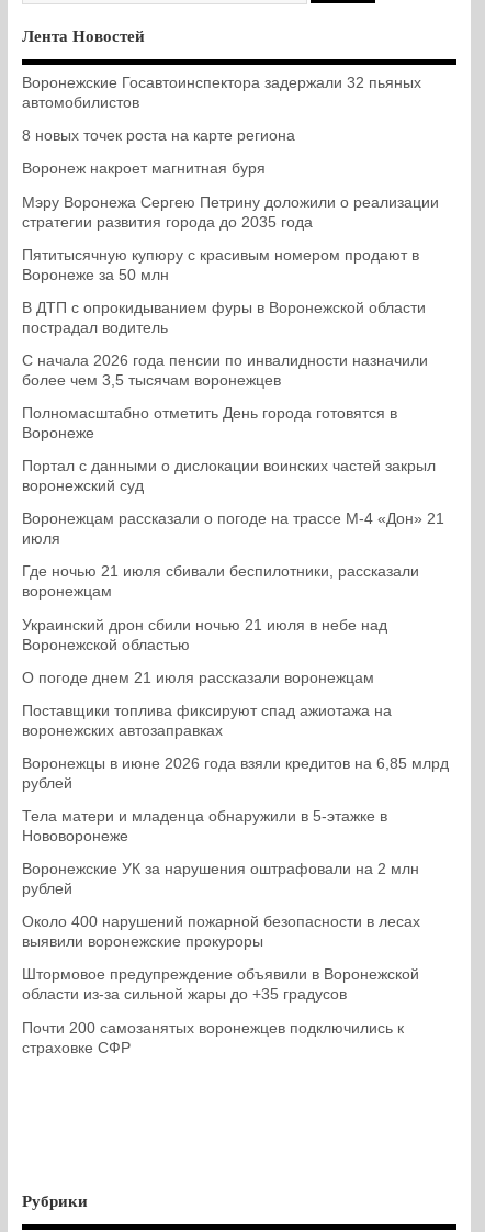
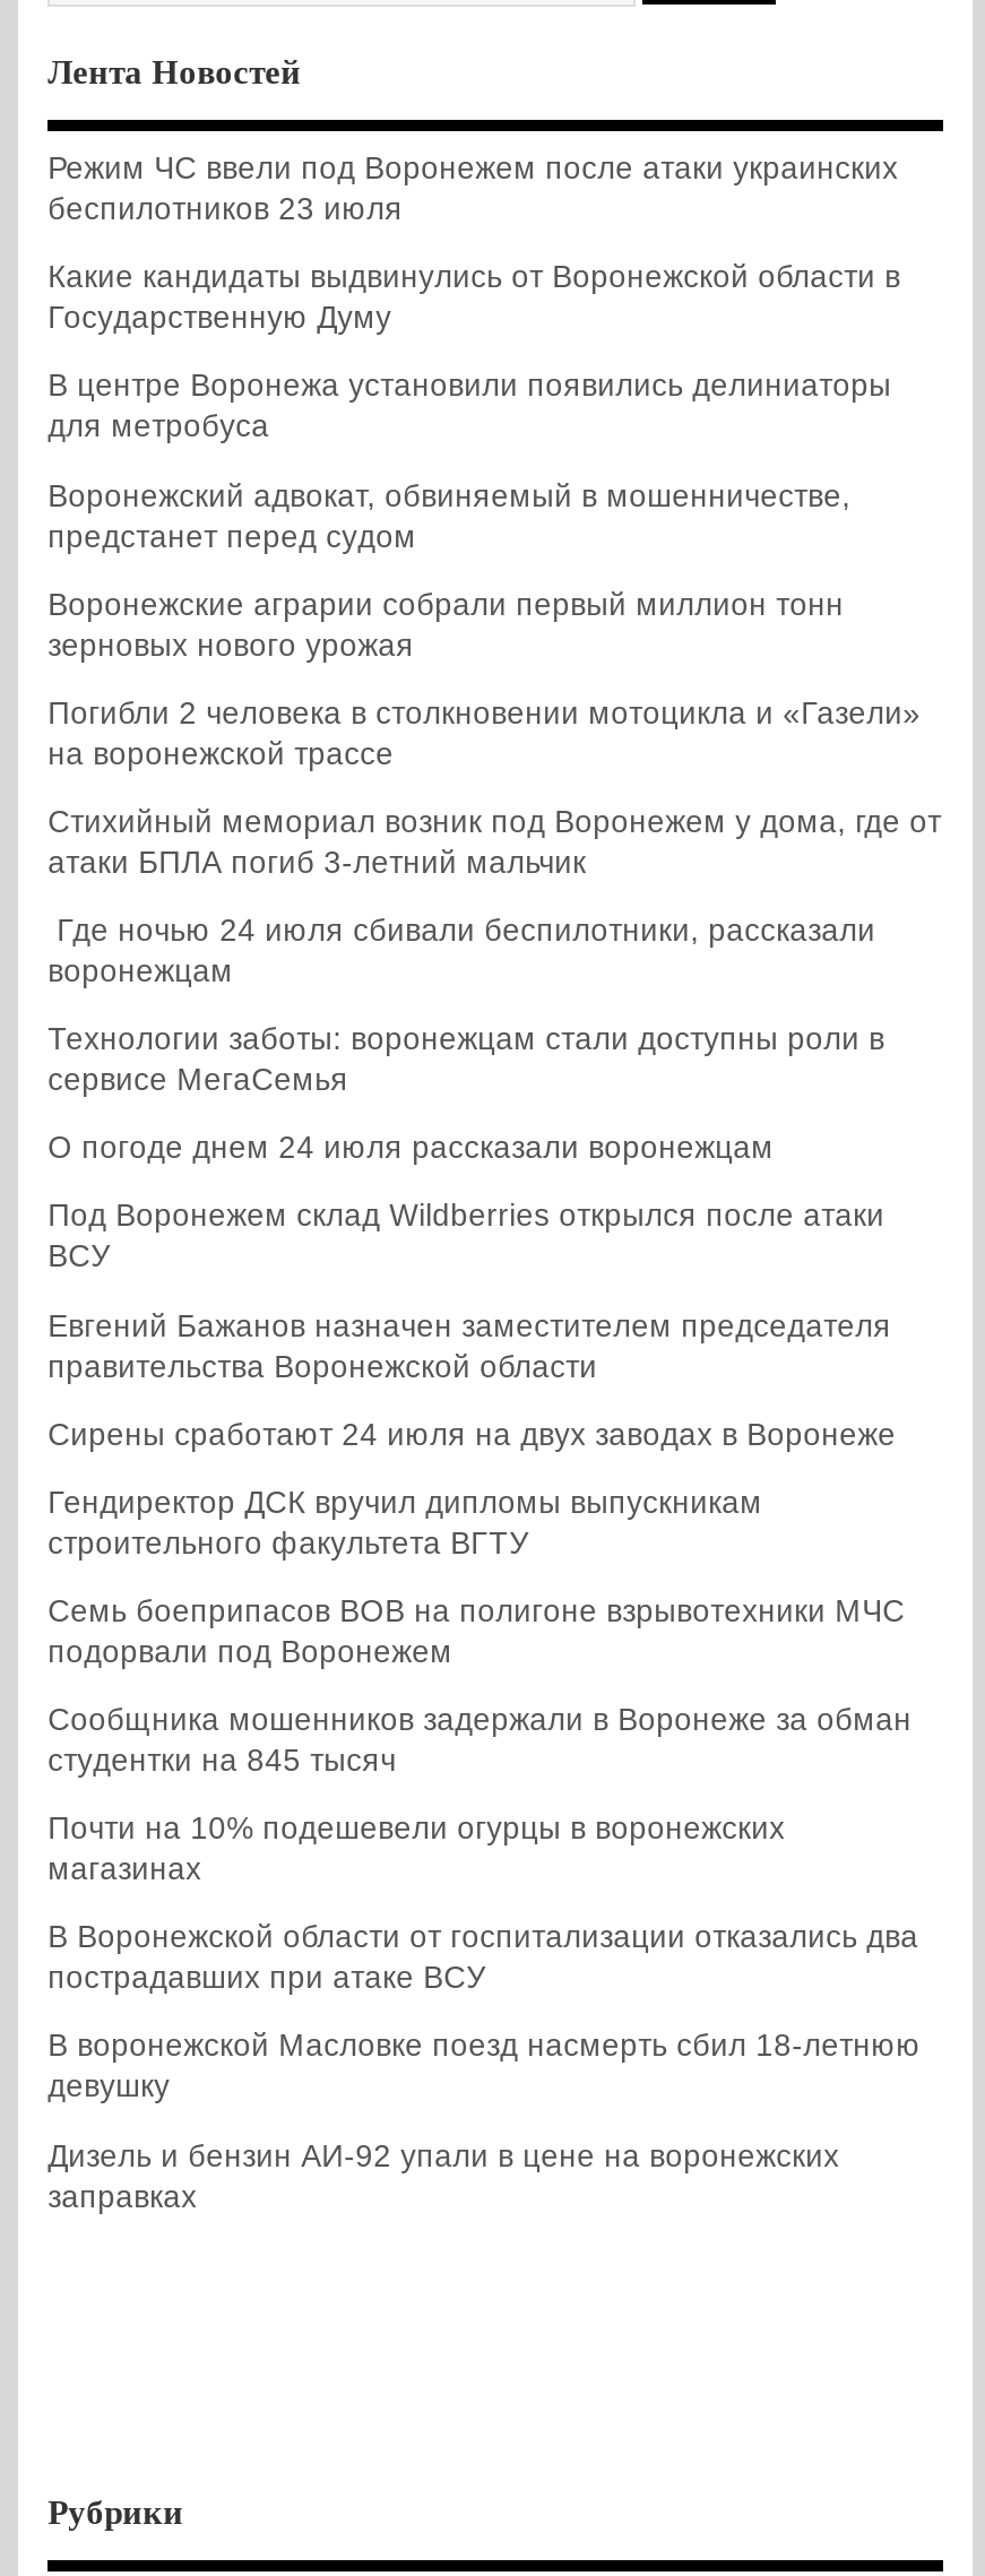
[22,75,445,580] Воронежские Госавтоинспектора задержали 32 пьяных | автомобилистов | 8 новых точек роста на карте региона | Воронеж накроет магнитная буря | Мэру Воронежа Сергею Петрину доложили о реализации | стратегии развития города до 2035 года | Пятитысячную купюру с красивым номером продают в | Воронеже за 50 млн | В ДТП с опрокидыванием фуры в Воронежской области | пострадал водитель | С начала 2026 года пенсии по инвалидности назначили | более чем 3,5 тысячам воронежцев | Полномасштабно отметить День города готовятся в | Воронеже | Портал с данными о дислокации воинских частей закрыл | воронежский суд | Воронежцам рассказали о погоде на трассе М-4 «Дон» 21 | июля | Где ночью 21 июля сбивали беспилотники, рассказали -> [48,152,941,948] Режим ЧС ввели под Воронежем после атаки украинских | беспилотников 23 июля | Какие кандидаты выдвинулись от Воронежской области в | Государственную Думу | В центре Воронежа установили появились делиниаторы | для метробуса | Воронежский адвокат, обвиняемый в мошенничестве, | предстанет перед судом | Воронежские аграрии собрали первый миллион тонн | зерновых нового урожая | Погибли 2 человека в столкновении мотоцикла и «Газели» | на воронежской трассе | Стихийный мемориал возник под Воронежем у дома, где от | атаки БПЛА погиб 3-летний мальчик | Где ночью 24 июля сбивали беспилотники, рассказали
moved [22,584,112,600] -> [48,955,233,989]: воронежцам
[22,617,449,1056] Украинский дрон сбили ночью 21 июля в небе над | Воронежской областью | О погоде днем 21 июля рассказали воронежцам | Поставщики топлива фиксируют спад ажиотажа на | воронежских автозаправках | Воронежцы в июне 2026 года взяли кредитов на 6,85 млрд | рублей | Тела матери и младенца обнаружили в 5-этажке в | Нововоронеже | Воронежские УК за нарушения оштрафовали на 2 млн | рублей | Около 400 нарушений пожарной безопасности в лесах | выявили воронежские прокуроры | Штормовое предупреждение объявили в Воронежской | области из-за сильной жары до +35 градусов | Почти 200 самозанятых воронежцев подключились к | страховке СФР -> [48,1023,921,2213] Технологии заботы: воронежцам стали доступны роли в | сервисе МегаСемья | О погоде днем 24 июля рассказали воронежцам | Под Воронежем склад Wildberries открылся после атаки | ВСУ | Евгений Бажанов назначен заместителем председателя | правительства Воронежской области | Сирены сработают 24 июля на двух заводах в Воронеже | Гендиректор ДСК вручил дипломы выпускникам | строительного факультета ВГТУ | Семь боеприпасов ВОВ на полигоне взрывотехники МЧС | подорвали под Воронежем | Сообщника мошенников задержали в Воронеже за обман | студентки на 845 тысяч | Почти на 10% подешевели огурцы в воронежских | магазинах | В Воронежской области от госпитализации отказались два | пострадавших при атаке ВСУ | В воронежской Масловке поезд насмерть сбил 18-летнюю | девушку | Дизель и бензин АИ-92 упали в цене на воронежских | заправках

